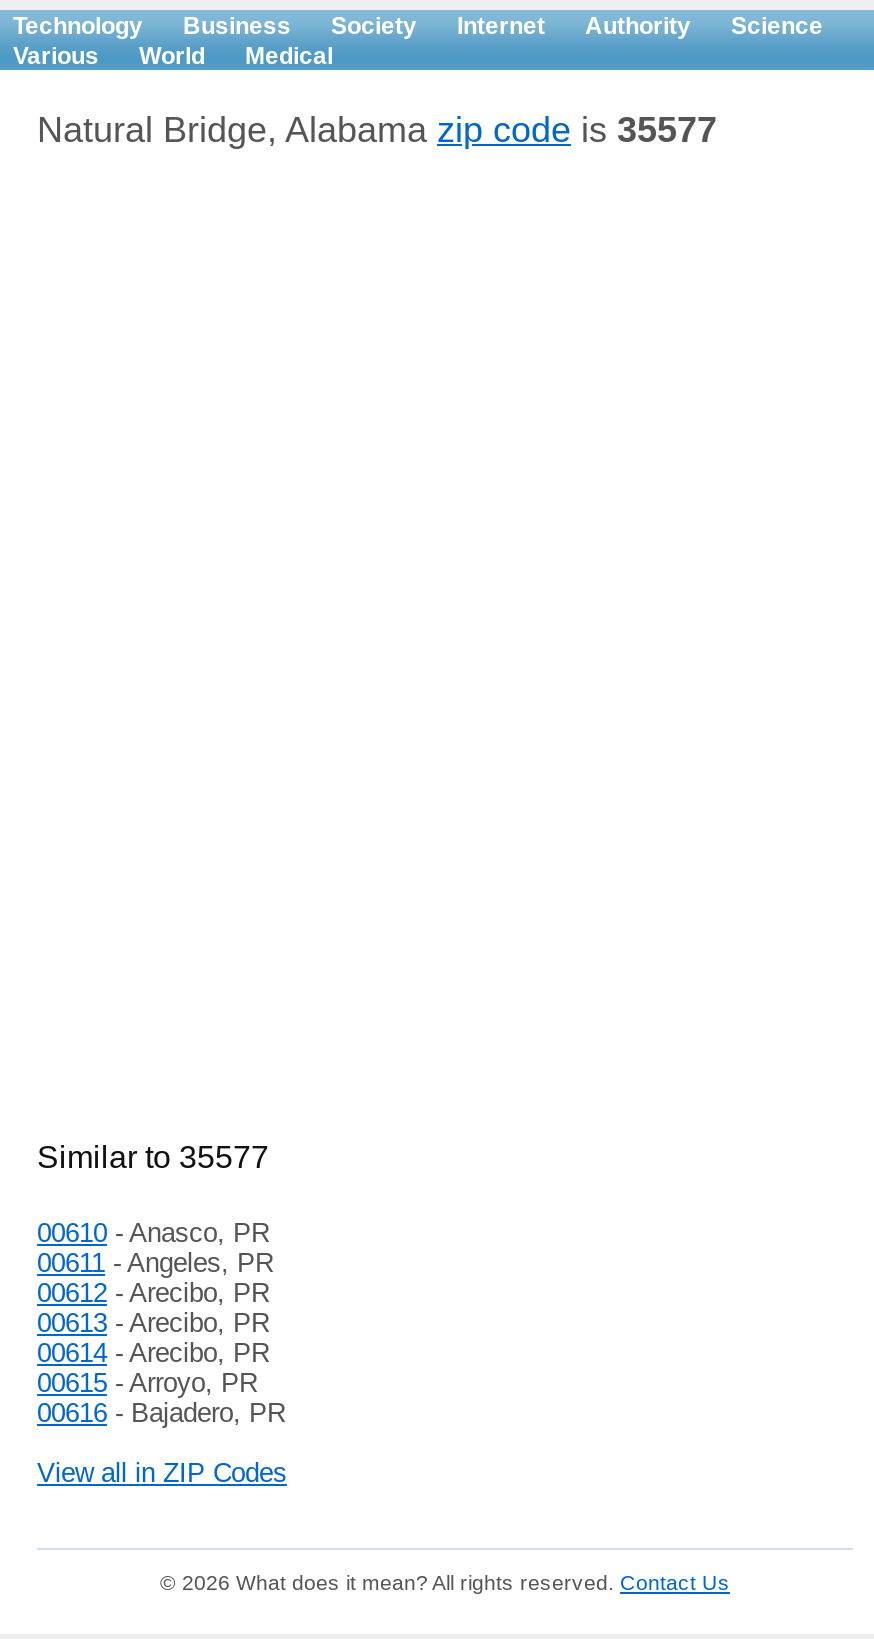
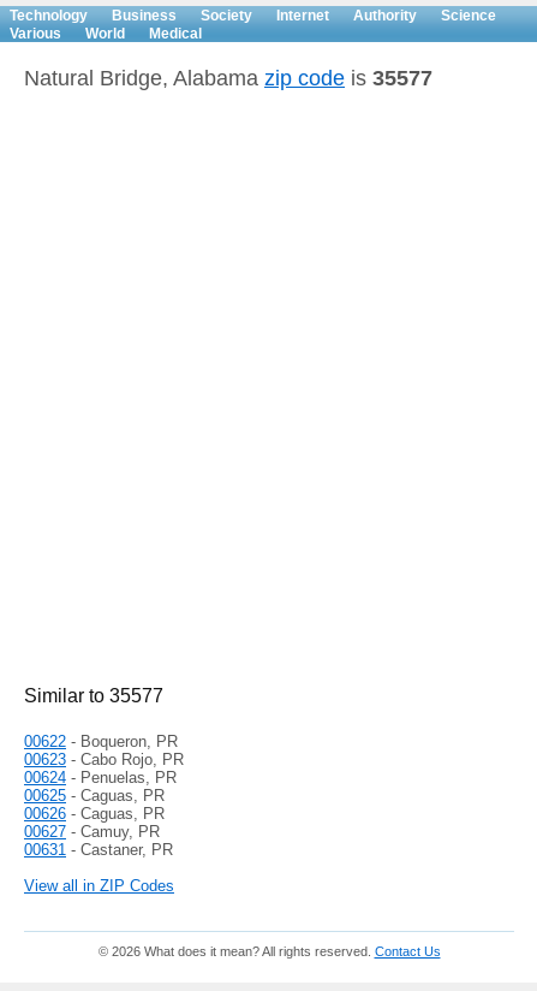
[37,1218,285,1428] 00610 - Anasco, PR | 00611 - Angeles, PR | 00612 - Arecibo, PR | 00613 - Arecibo, PR | 00614 - Arecibo, PR | 00615 - Arroyo, PR | 00616 - Bajadero, PR -> [24,732,184,859] 00622 - Boqueron, PR | 00623 - Cabo Rojo, PR | 00624 - Penuelas, PR | 00625 - Caguas, PR | 00626 - Caguas, PR | 00627 - Camuy, PR | 00631 - Castaner, PR

